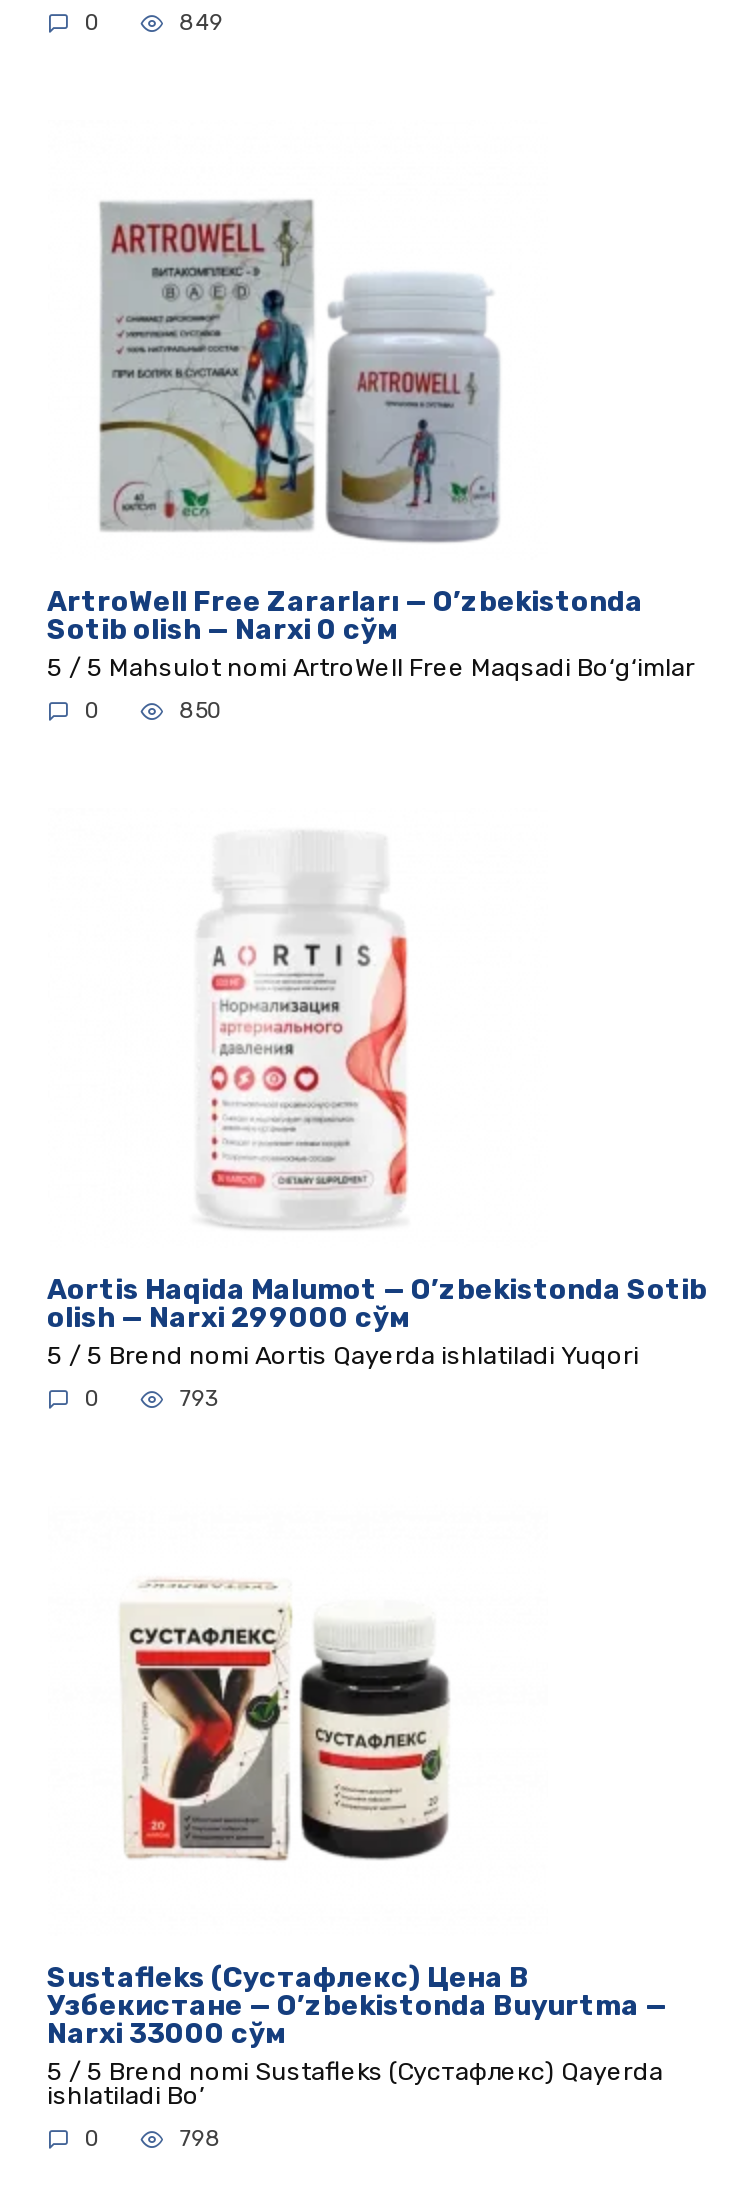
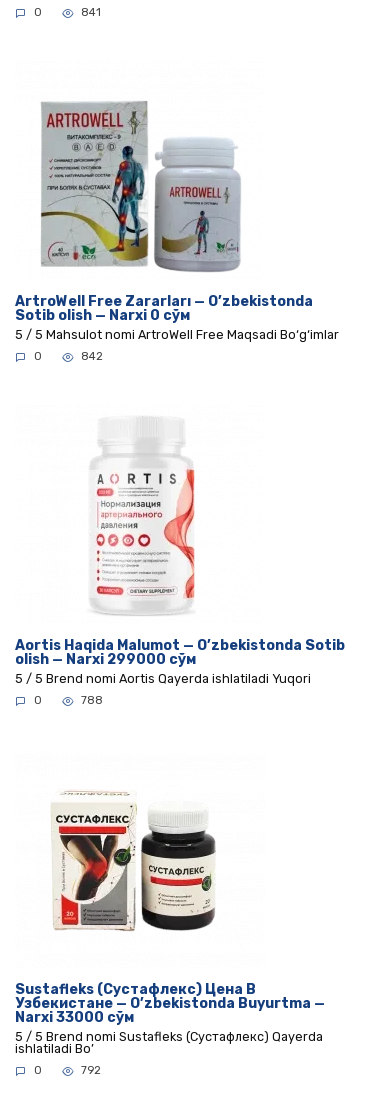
[179,10,223,36] 849 -> [81,6,101,19] 841
[179,698,223,724] 850 -> [81,350,103,363] 842
[179,1386,217,1412] 793 -> [81,694,103,707] 788
[179,2126,221,2152] 798 -> [81,1064,101,1077] 792

